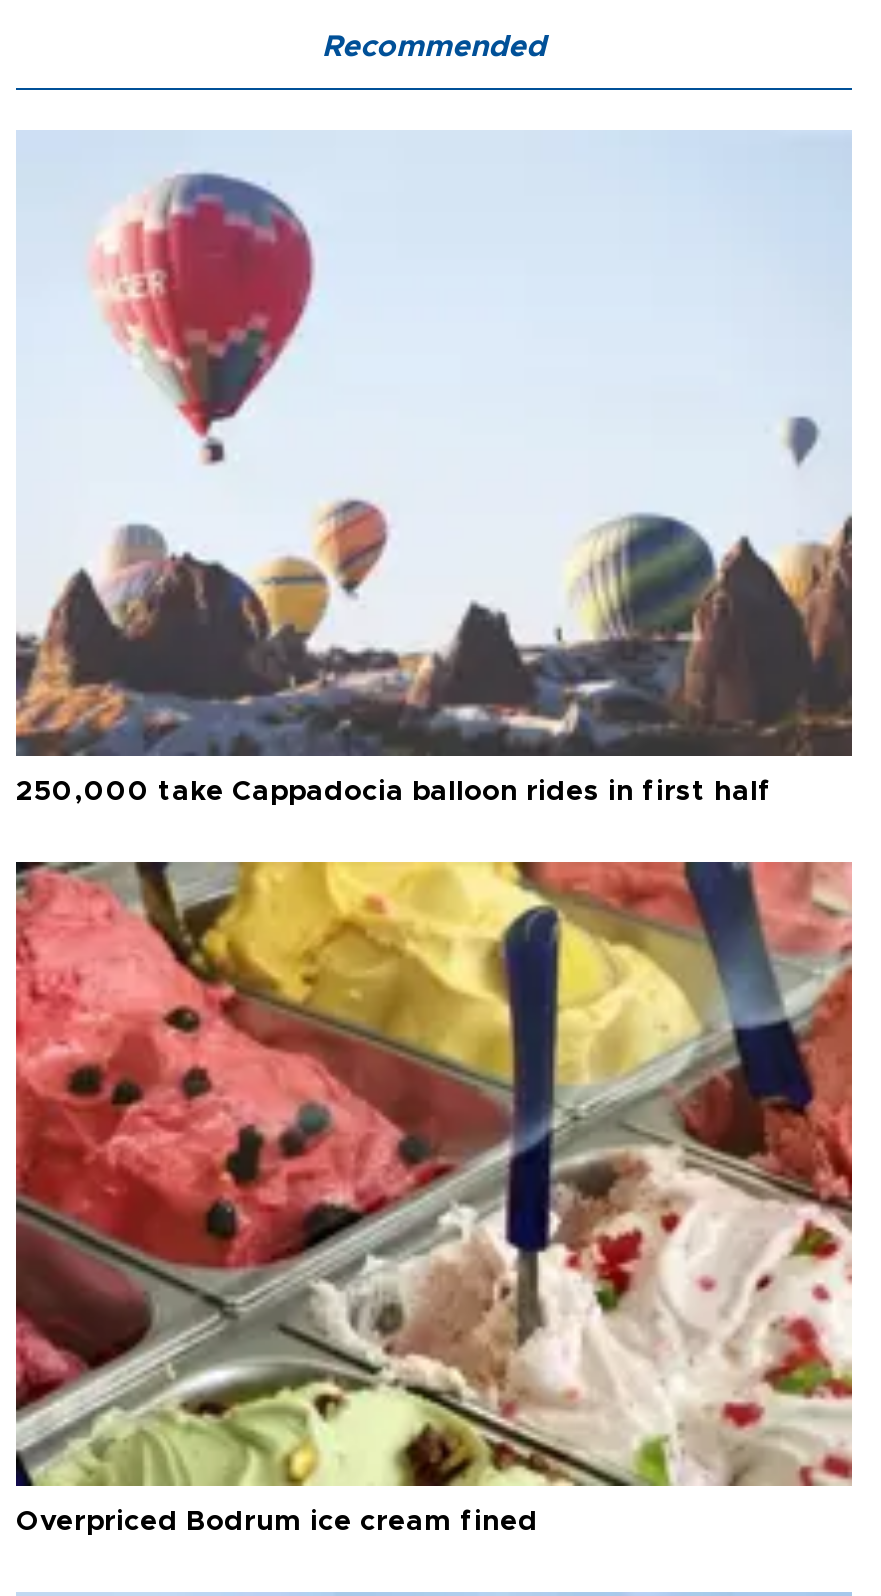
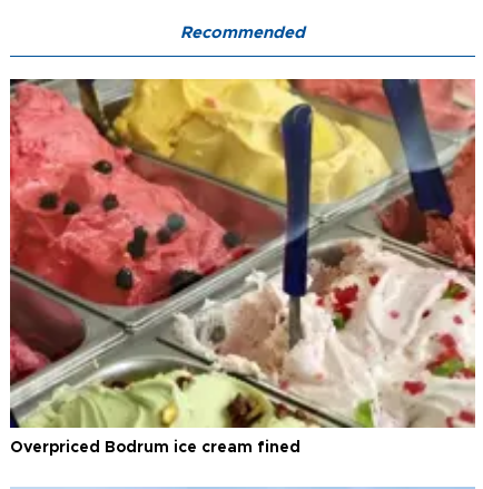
[14,130,854,805] [image] | 250,000 take Cappadocia balloon rides in first half -> none

